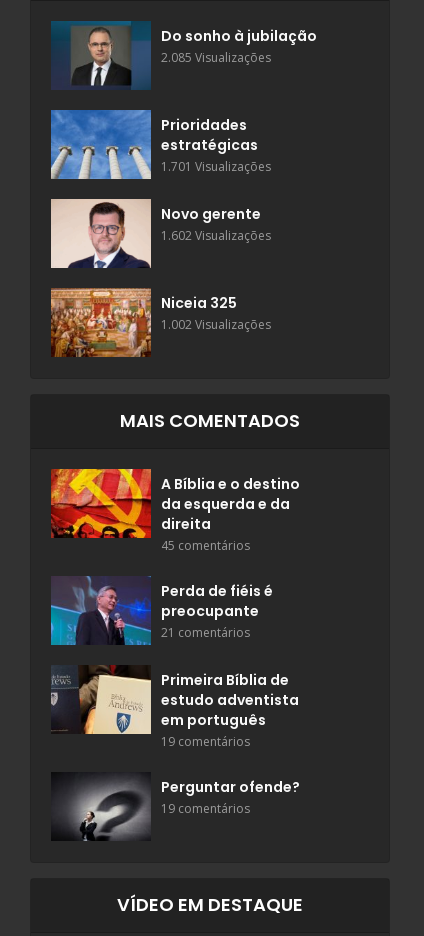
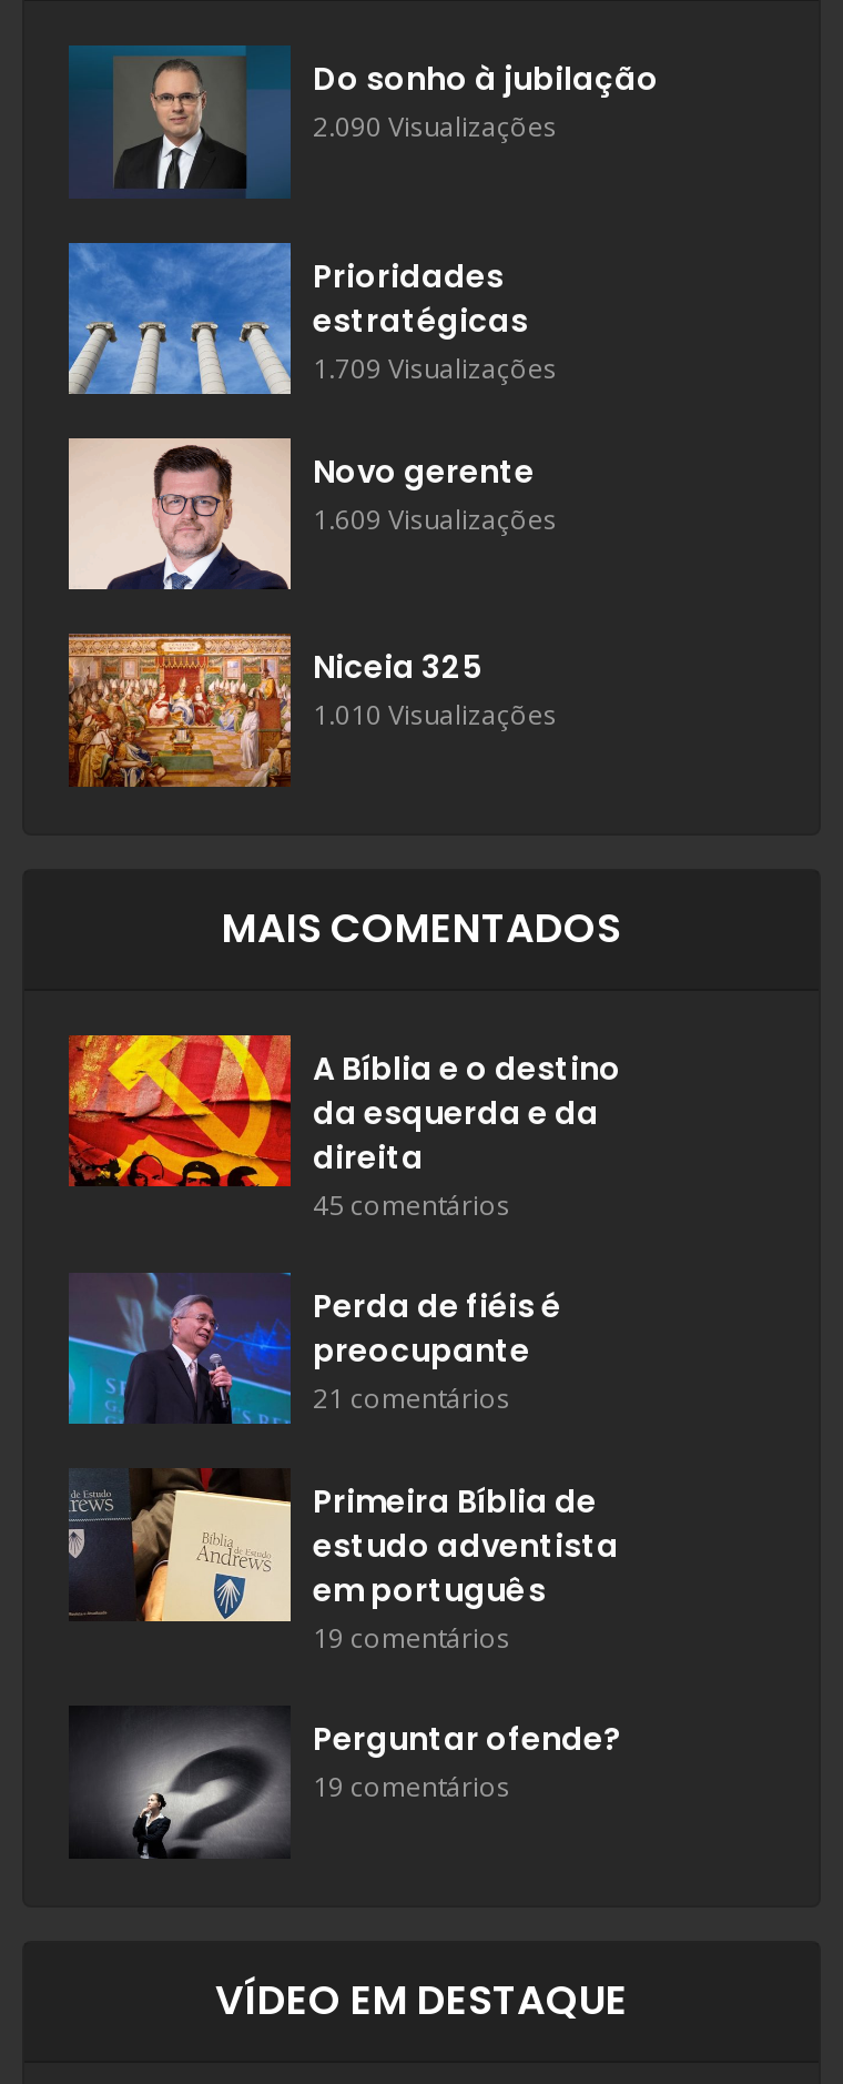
[161,49,271,66] 2.085 Visualizações -> [313,108,557,146] 2.090 Visualizações
[161,158,271,175] 1.701 Visualizações -> [313,349,557,387] 1.709 Visualizações
[161,227,271,244] 1.602 Visualizações -> [313,501,557,538] 1.609 Visualizações
[161,316,271,333] 1.002 Visualizações -> [313,697,557,735] 1.010 Visualizações

